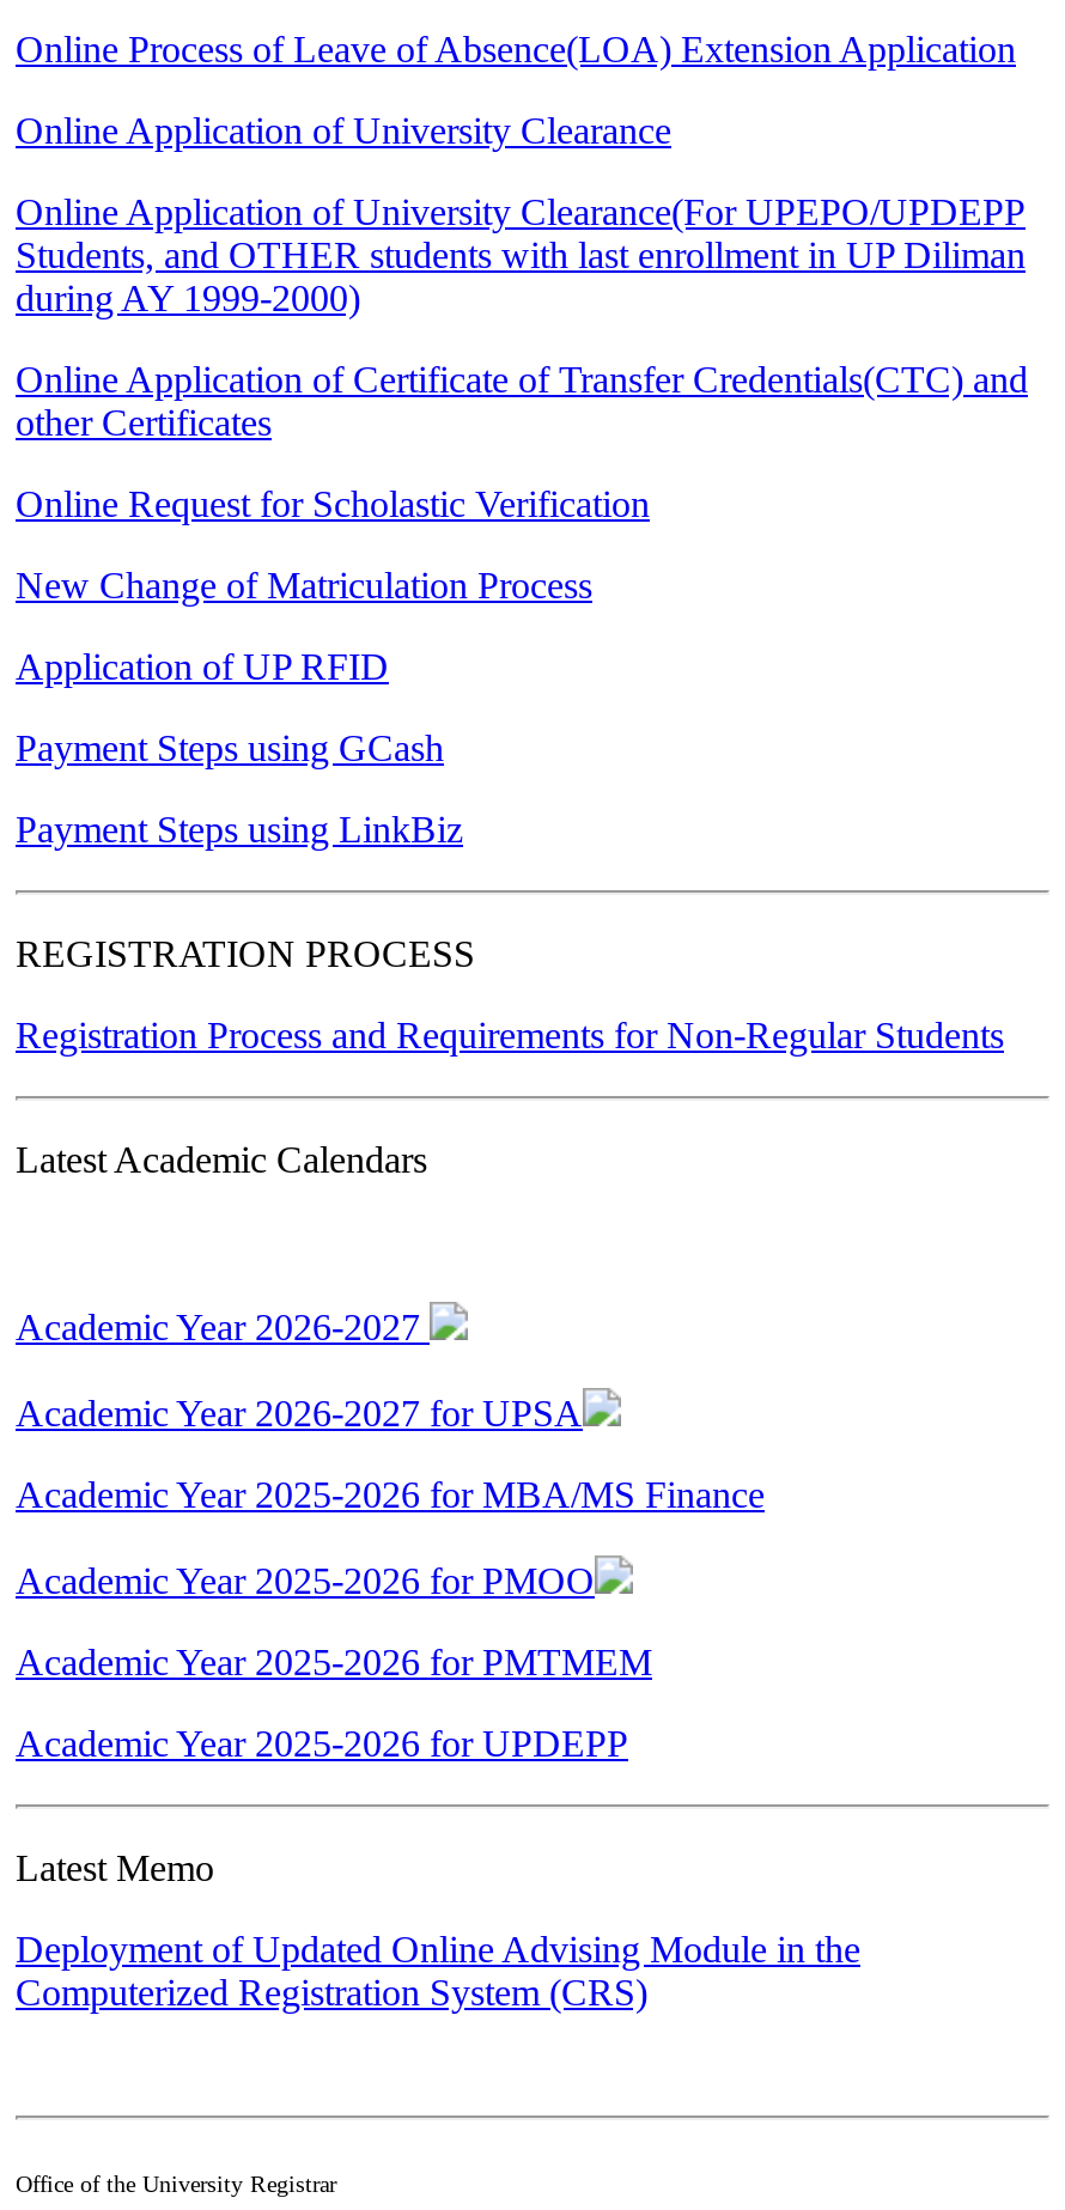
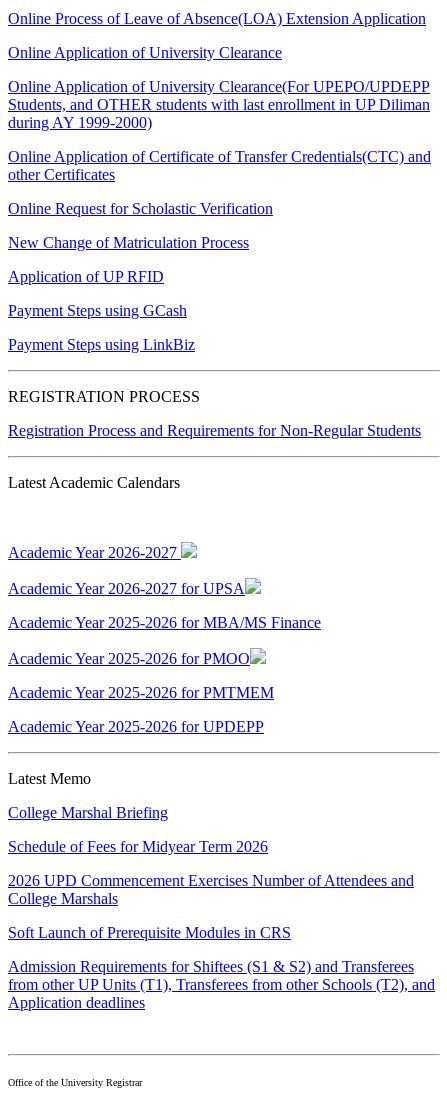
[16,1930,860,2014] Deployment of Updated Online Advising Module in the | Computerized Registration System (CRS) -> [8,804,435,1011] College Marshal Briefing | Schedule of Fees for Midyear Term 2026 | 2026 UPD Commencement Exercises Number of Attendees and | College Marshals | Soft Launch of Prerequisite Modules in CRS | Admission Requirements for Shiftees (S1 & S2) and Transferees | from other UP Units (T1), Transferees from other Schools (T2), and | Application deadlines

